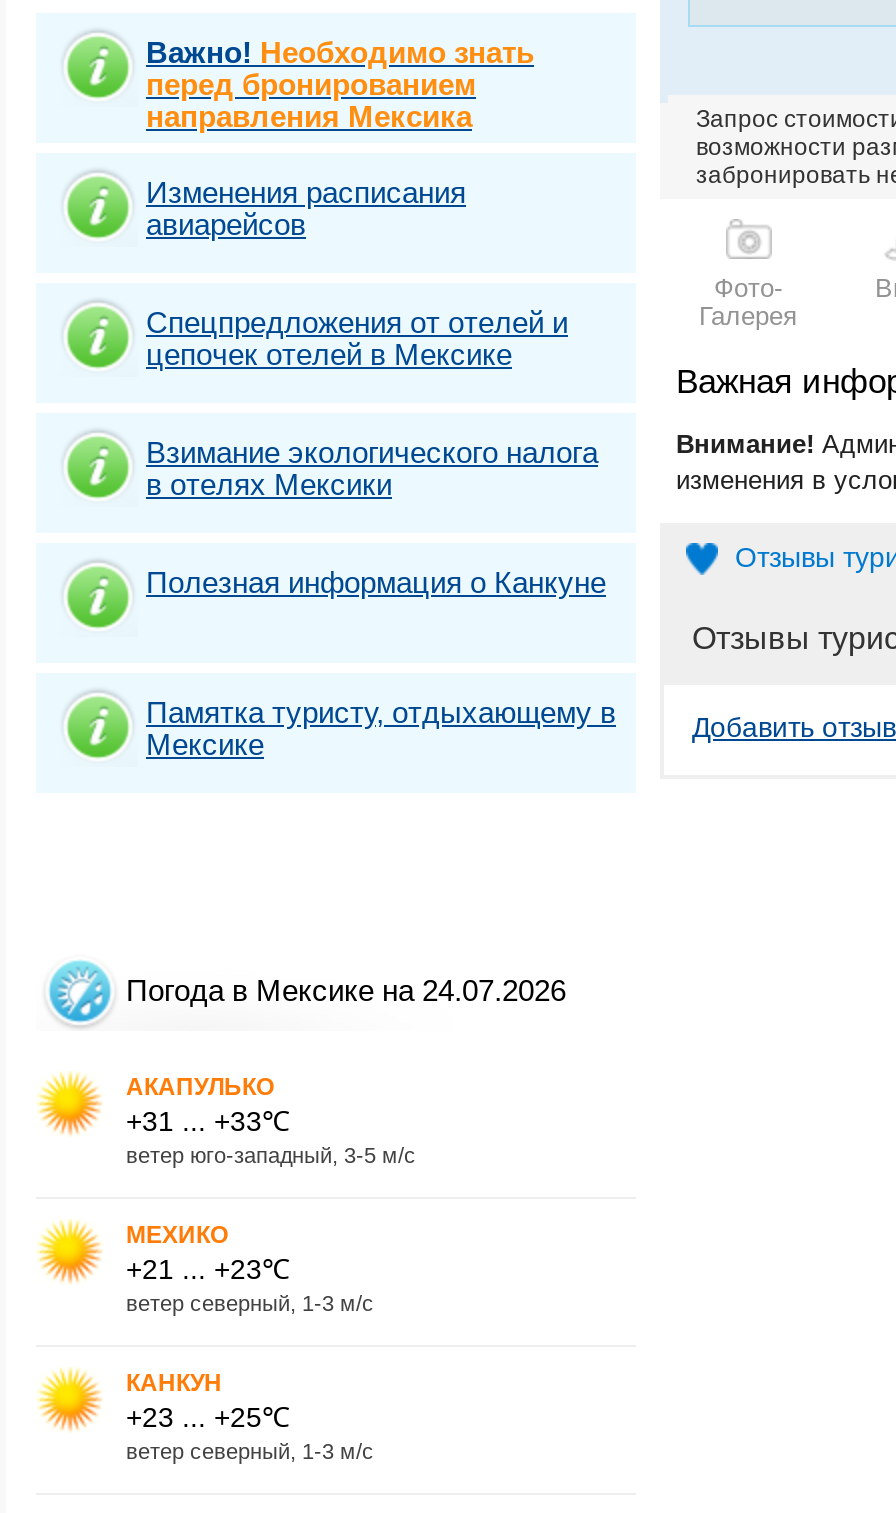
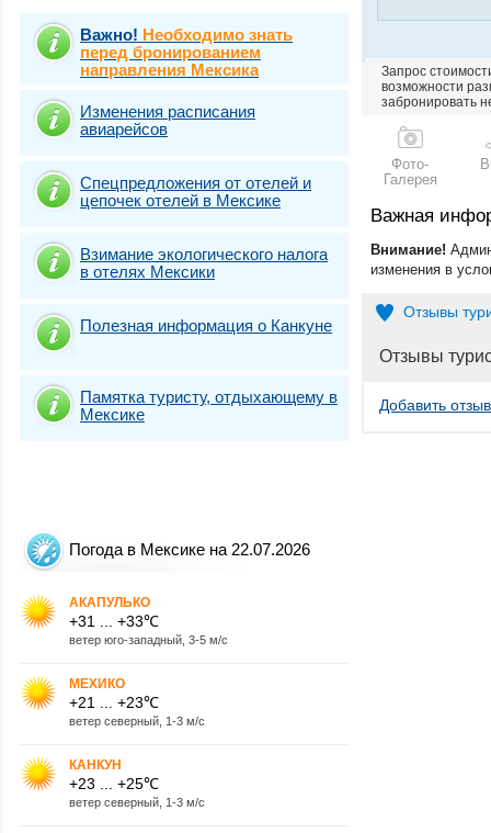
[126,973,566,1007] Погода в Мексике на 24.07.2026 -> [69,540,310,559] Погода в Мексике на 22.07.2026

